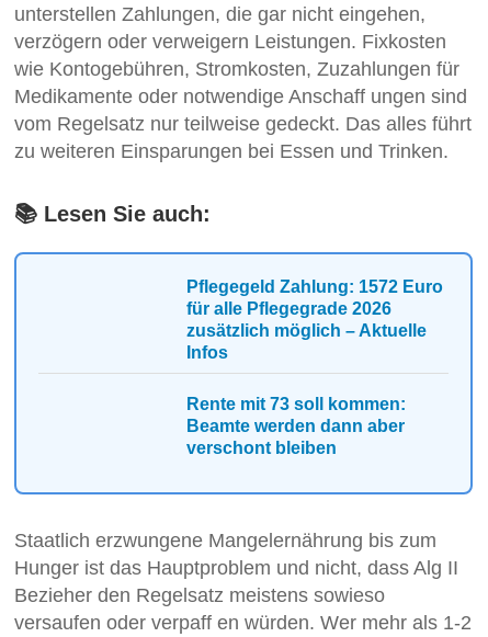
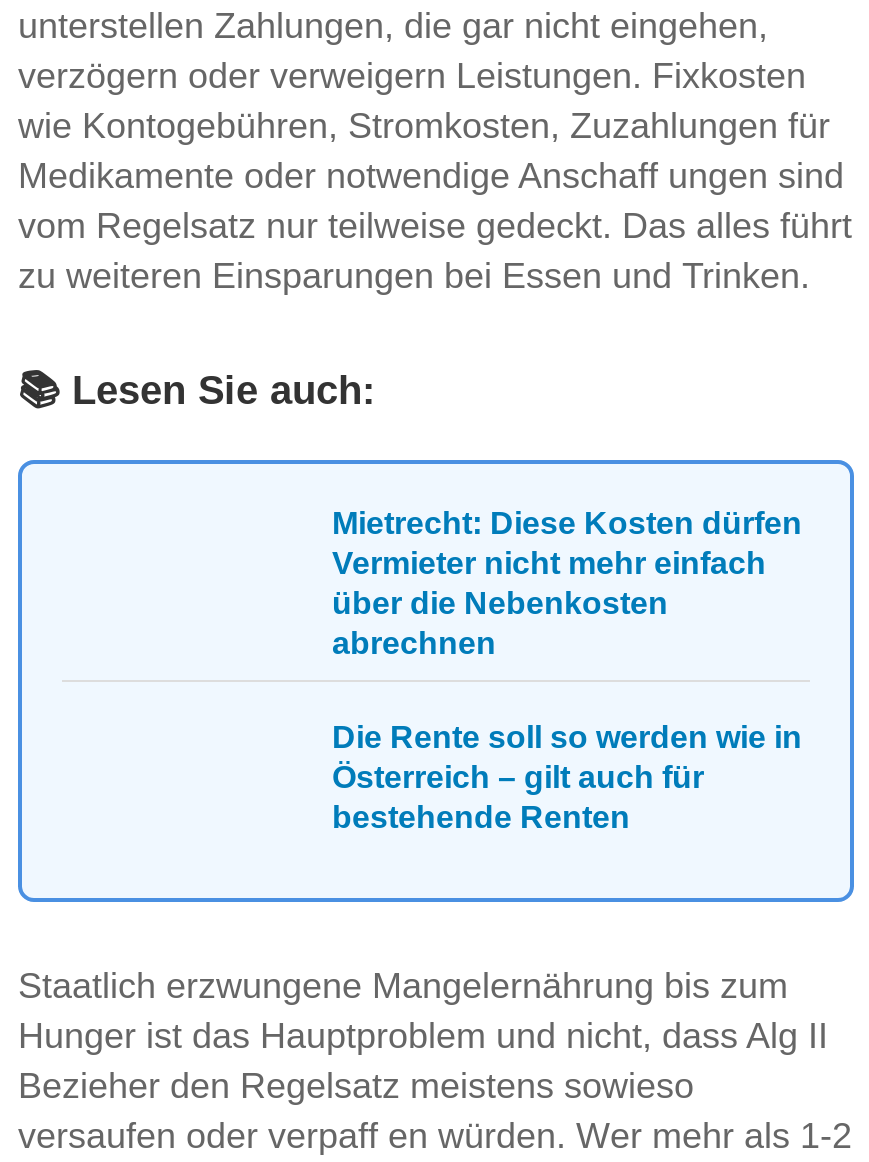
[186,277,443,362] Pflegegeld Zahlung: 1572 Euro | für alle Pflegegrade 2026 | zusätzlich möglich – Aktuelle | Infos -> [332,506,802,660] Mietrecht: Diese Kosten dürfen | Vermieter nicht mehr einfach | über die Nebenkosten | abrechnen
[186,395,406,457] Rente mit 73 soll kommen: | Beamte werden dann aber | verschont bleiben -> [332,720,802,834] Die Rente soll so werden wie in | Österreich – gilt auch für | bestehende Renten

